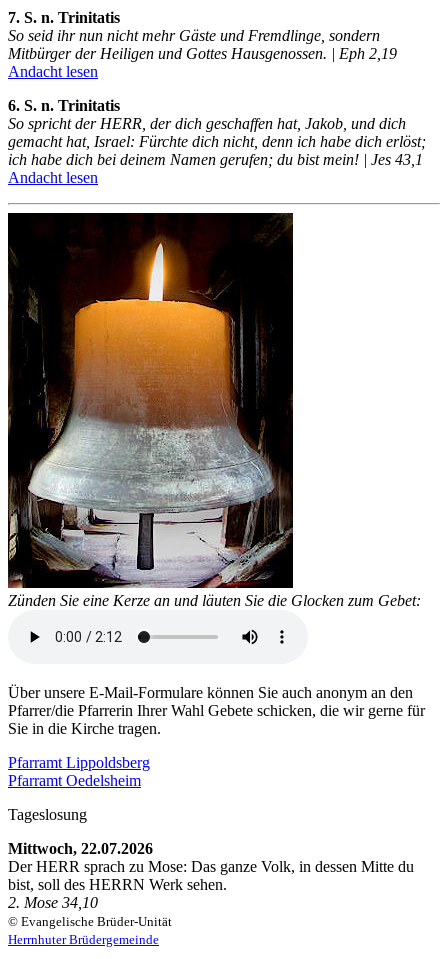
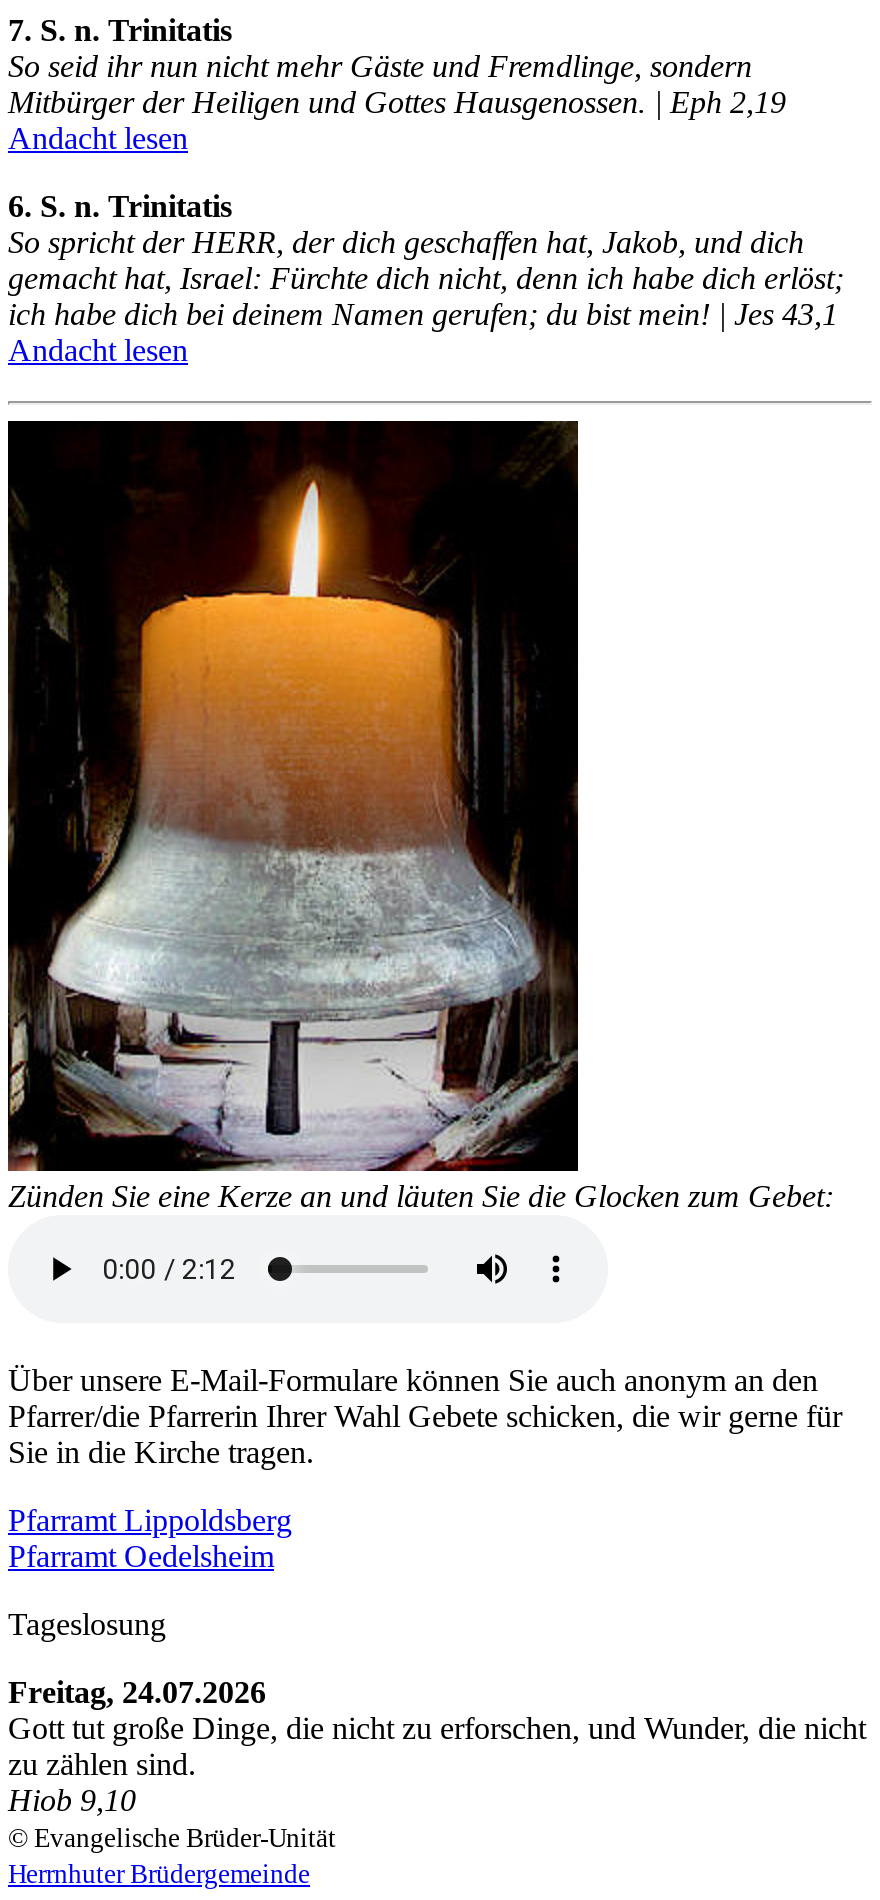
[8,840,414,911] Mittwoch, 22.07.2026 | Der HERR sprach zu Mose: Das ganze Volk, in dessen Mitte du | bist, soll des HERRN Werk sehen. | 2. Mose 34,10 -> [8,1675,866,1817] Freitag, 24.07.2026 | Gott tut große Dinge, die nicht zu erforschen, und Wunder, die nicht | zu zählen sind. | Hiob 9,10

